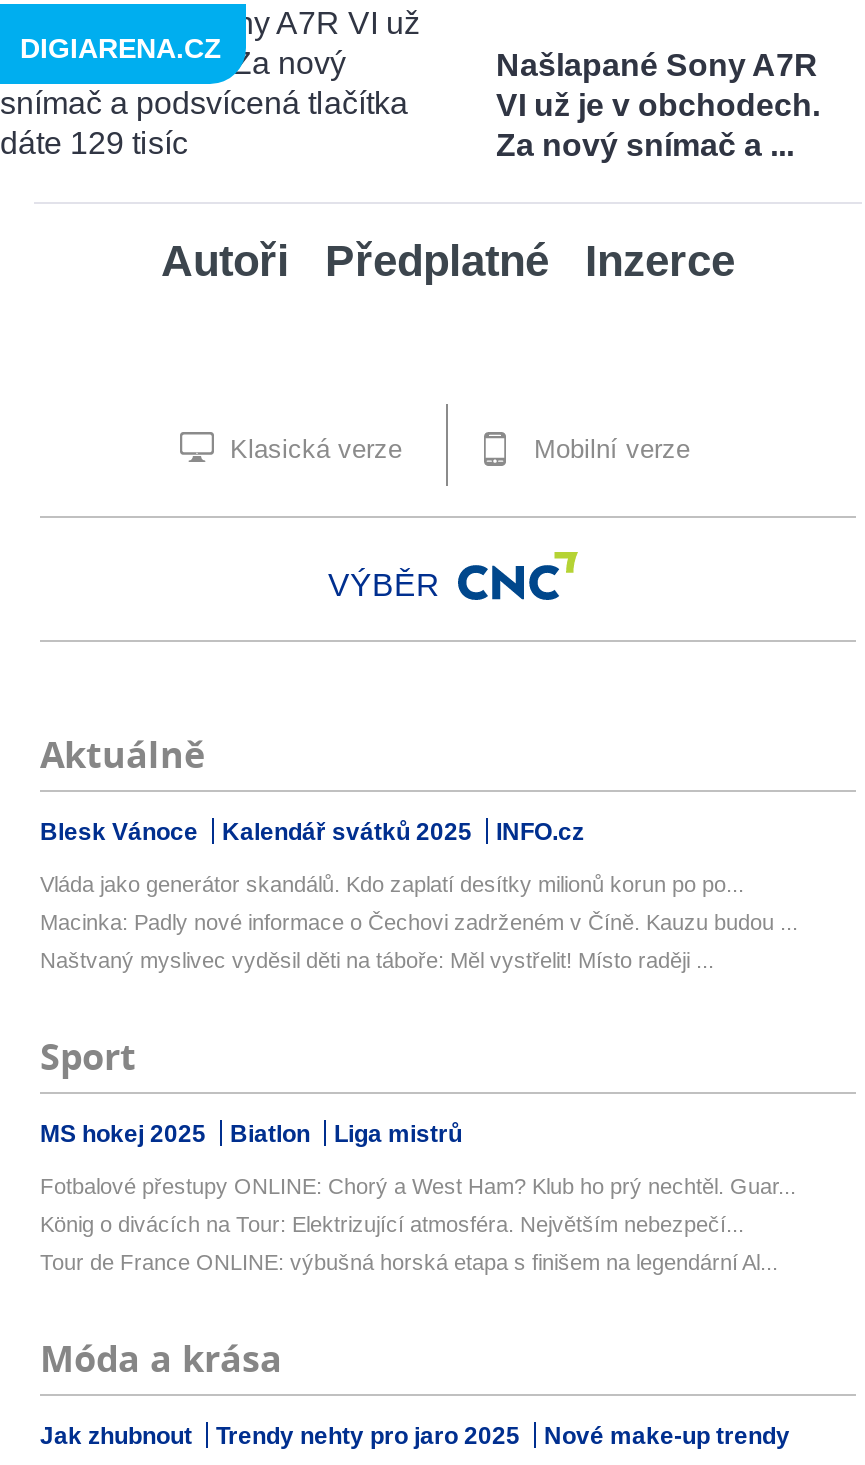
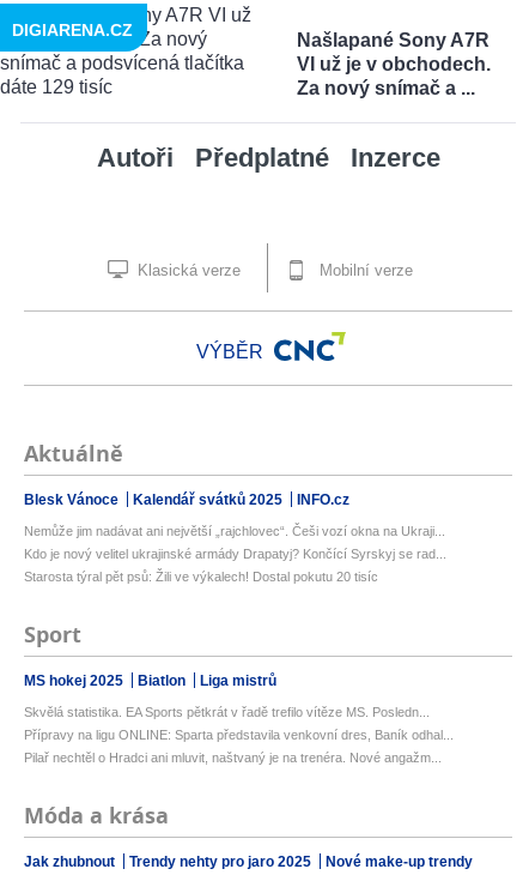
[40,872,744,896] Vláda jako generátor skandálů. Kdo zaplatí desítky milionů korun po po... -> [24,524,445,538] Nemůže jim nadávat ani největší „rajchlovec“. Češi vozí okna na Ukraji...
[40,910,798,934] Macinka: Padly nové informace o Čechovi zadrženém v Číně. Kauzu budou ... -> [24,546,446,561] Kdo je nový velitel ukrajinské armády Drapatyj? Končící Syrskyj se rad...
[40,948,714,972] Naštvaný myslivec vyděsil děti na táboře: Měl vystřelit! Místo raději ... -> [24,569,378,583] Starosta týral pět psů: Žili ve výkalech! Dostal pokutu 20 tisíc
[40,1174,796,1198] Fotbalové přestupy ONLINE: Chorý a West Ham? Klub ho prý nechtěl. Guar... -> [24,705,430,719] Skvělá statistika. EA Sports pětkrát v řadě trefilo vítěze MS. Posledn...
[40,1212,744,1236] König o divácích na Tour: Elektrizující atmosféra. Největším nebezpečí... -> [24,727,454,742] Přípravy na ligu ONLINE: Sparta představila venkovní dres, Baník odhal...
[40,1250,778,1274] Tour de France ONLINE: výbušná horská etapa s finišem na legendární Al... -> [24,750,442,764] Pilař nechtěl o Hradci ani mluvit, naštvaný je na trenéra. Nové angažm...

